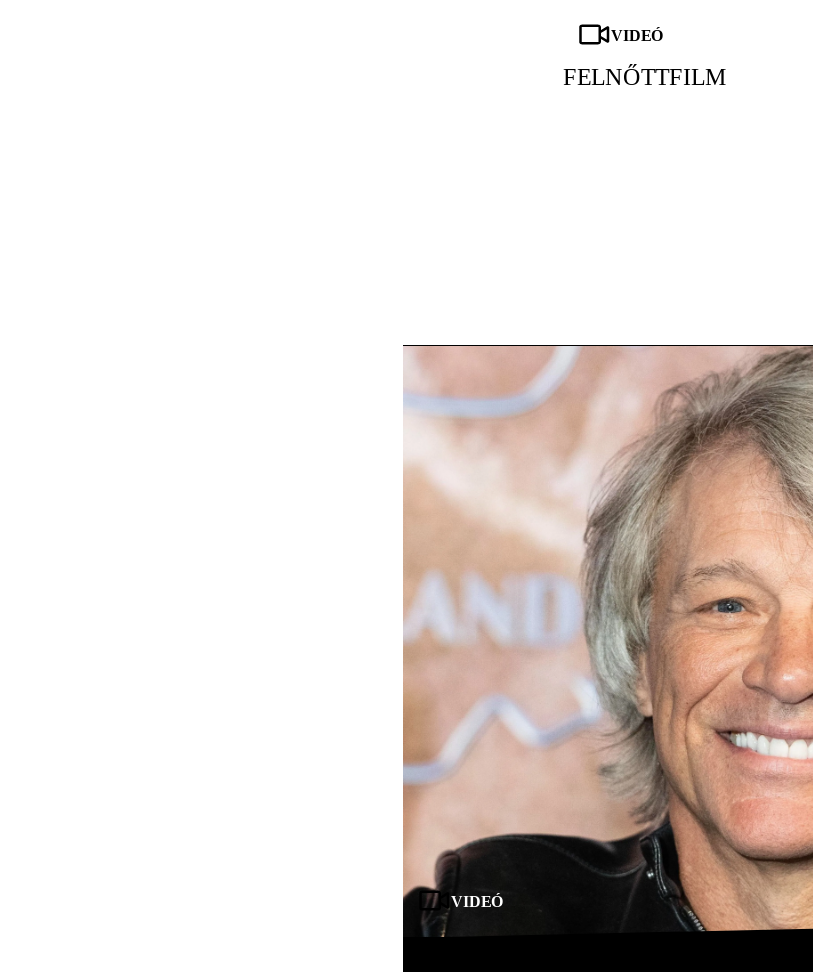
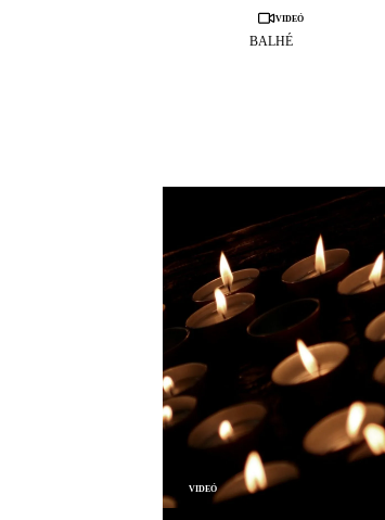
[563,63,727,91] FELNŐTTFILM -> [249,34,293,49] BALHÉ
[401,343,807,937] [image] -> [162,186,382,508] [image]

